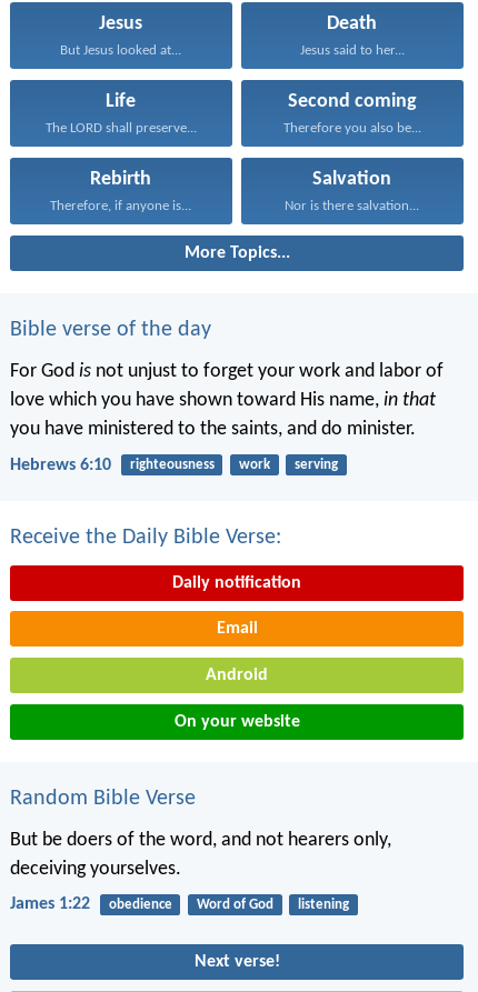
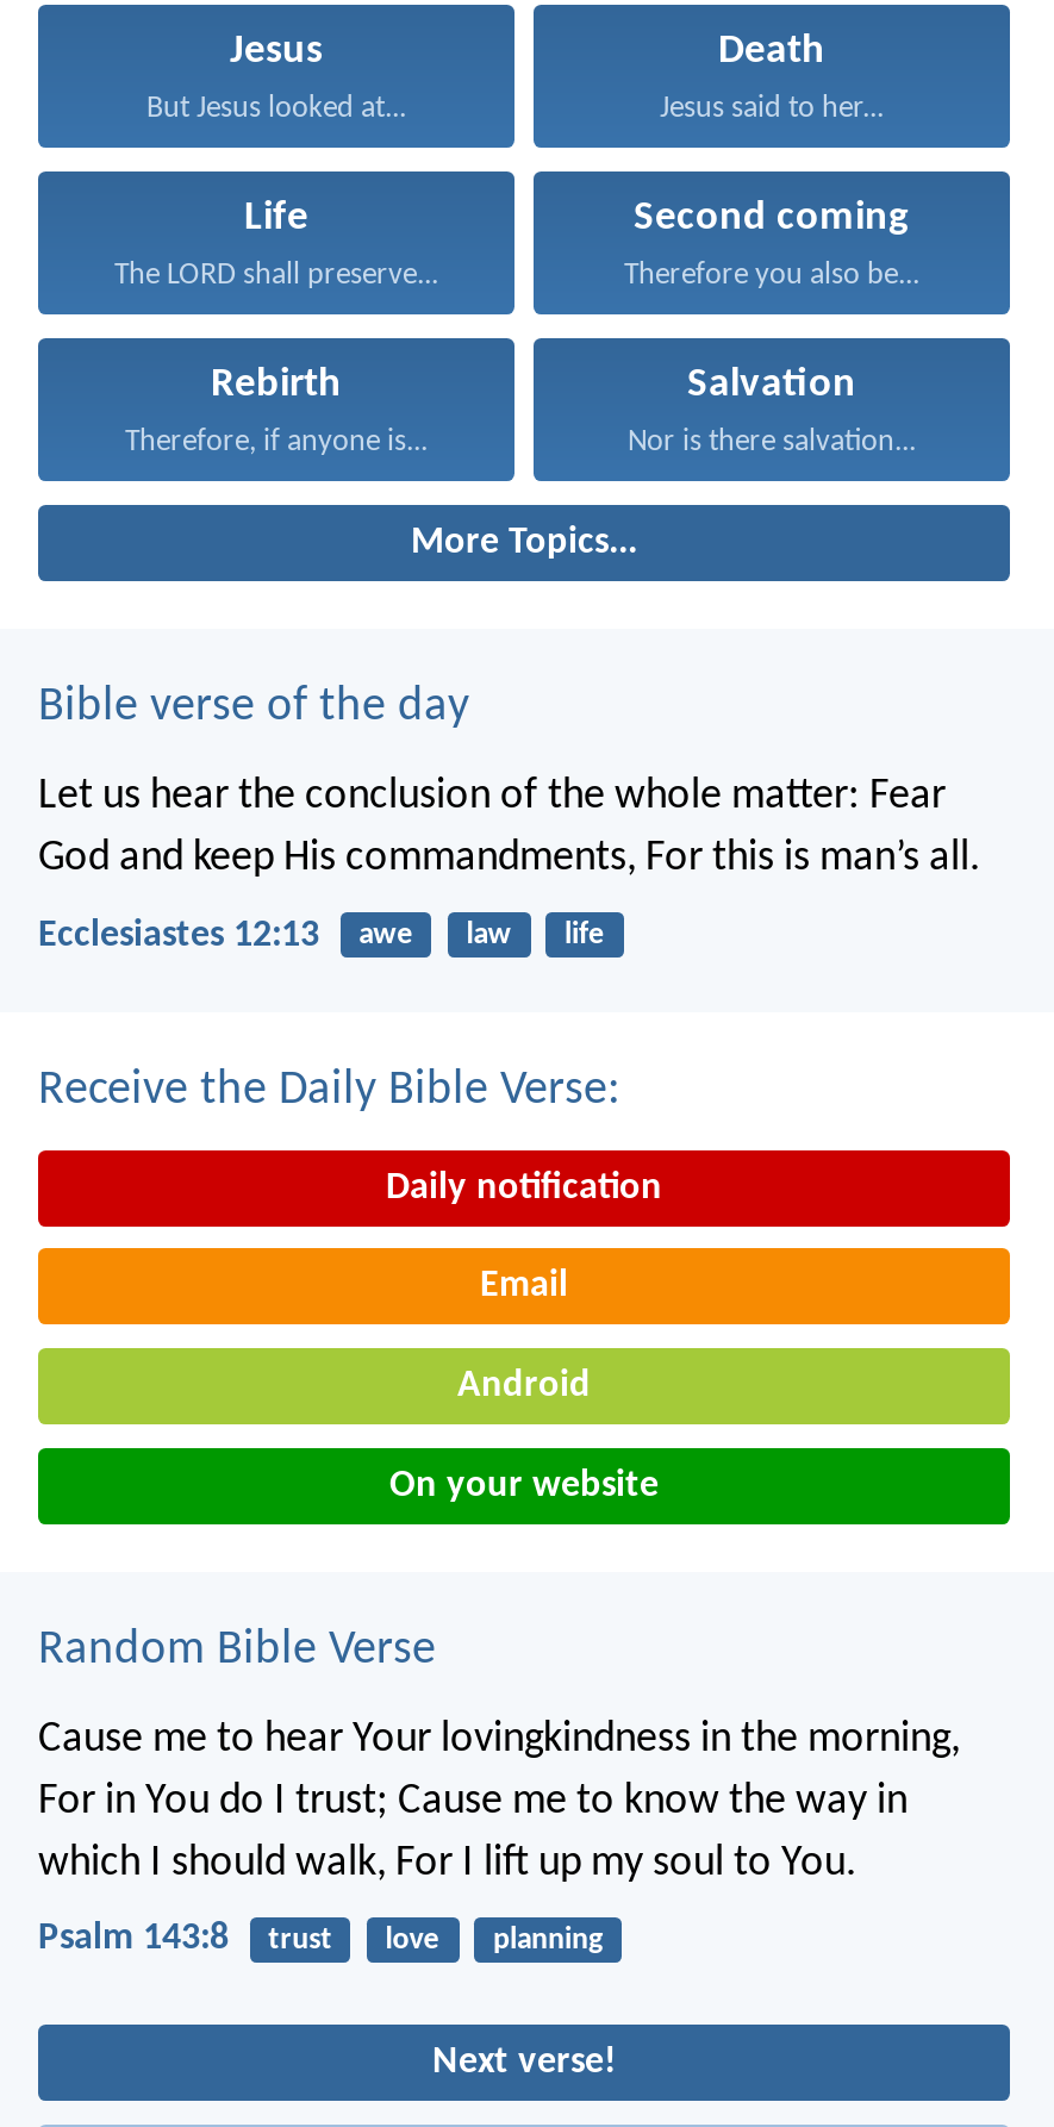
[10,361,444,440] For God is not unjust to forget your work and labor of | love which you have shown toward His name, in that | you have ministered to the saints, and do minister. -> [38,775,981,882] Let us hear the conclusion of the whole matter: Fear | God and keep His commandments, For this is man’s all.
[10,456,338,474] Hebrews 6:10 | righteousness | work | serving -> [38,916,605,954] Ecclesiastes 12:13 | awe | law | life
moved [10,526,301,809] -> [38,1067,662,1673]: Receive the Daily Bible Verse: | Daily notification | Email | Android | On your website | Random Bible Verse
[10,829,391,879] But be doers of the word, and not hearers only, | deceiving yourselves. -> [38,1716,960,1885] Cause me to hear Your lovingkindness in the morning, | For in You do I trust; Cause me to know the way in | which I should walk, For I lift up my soul to You.
[10,895,349,913] James 1:22 | obedience | Word of God | listening -> [38,1919,603,1957] Psalm 143:8 | trust | love | planning

